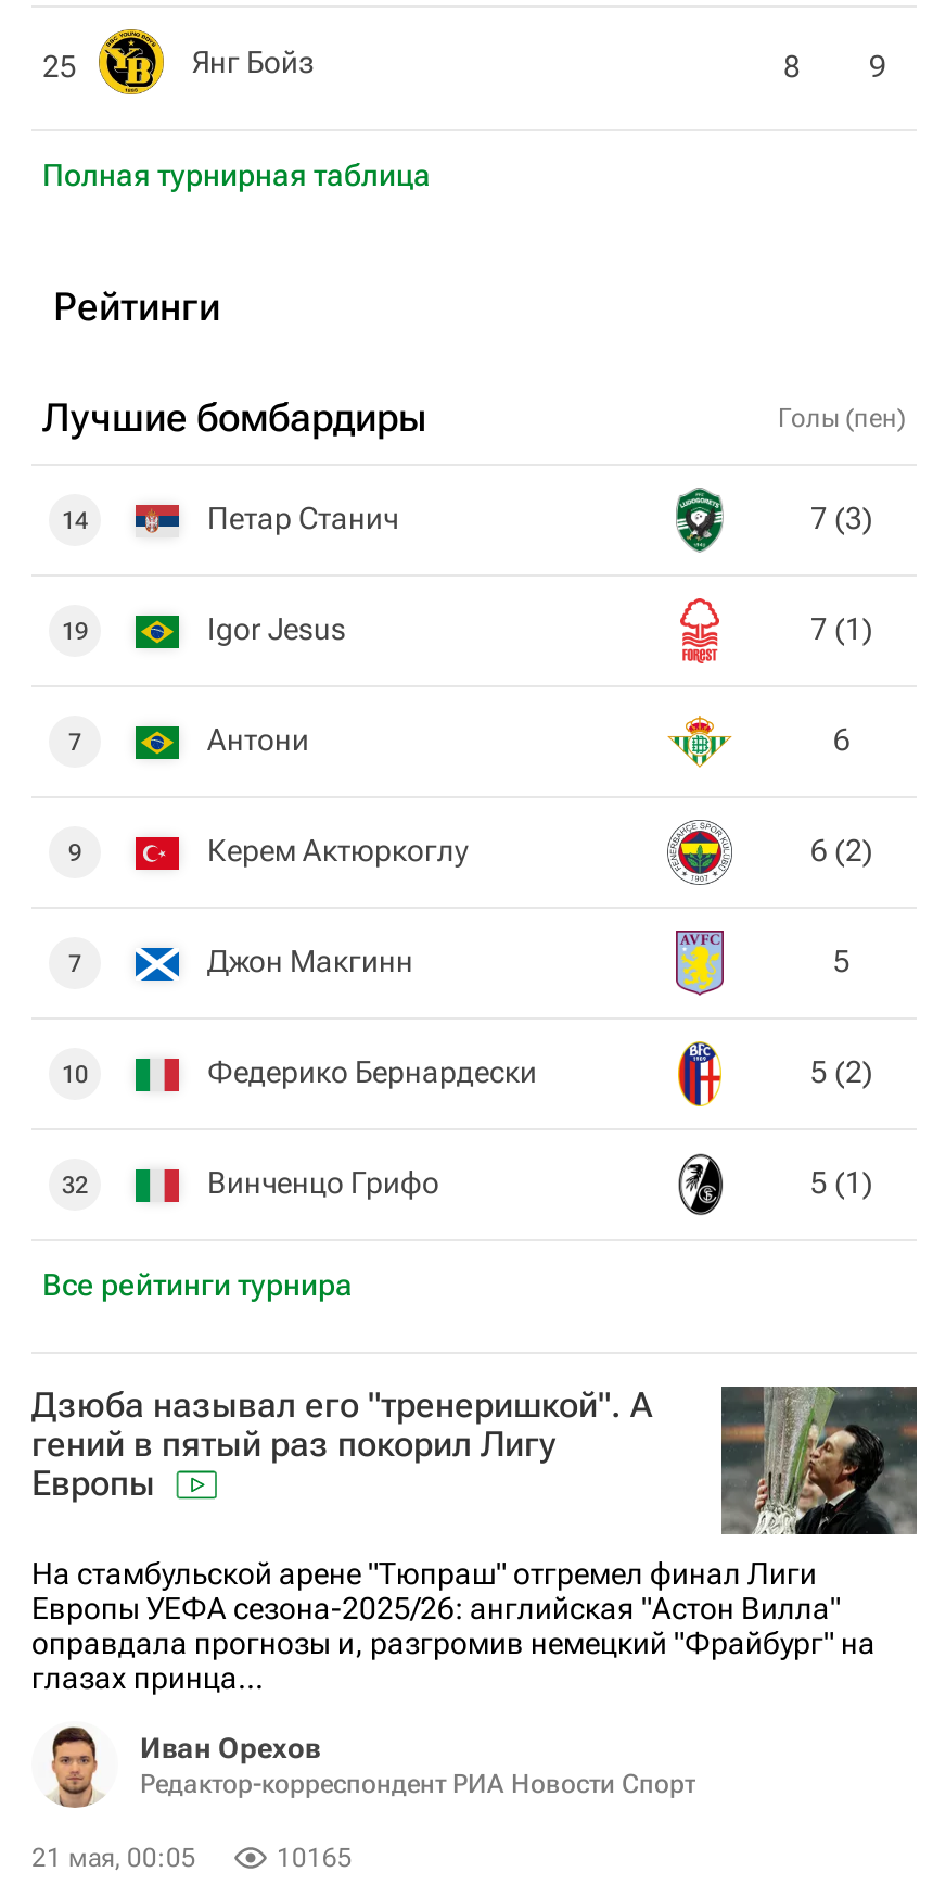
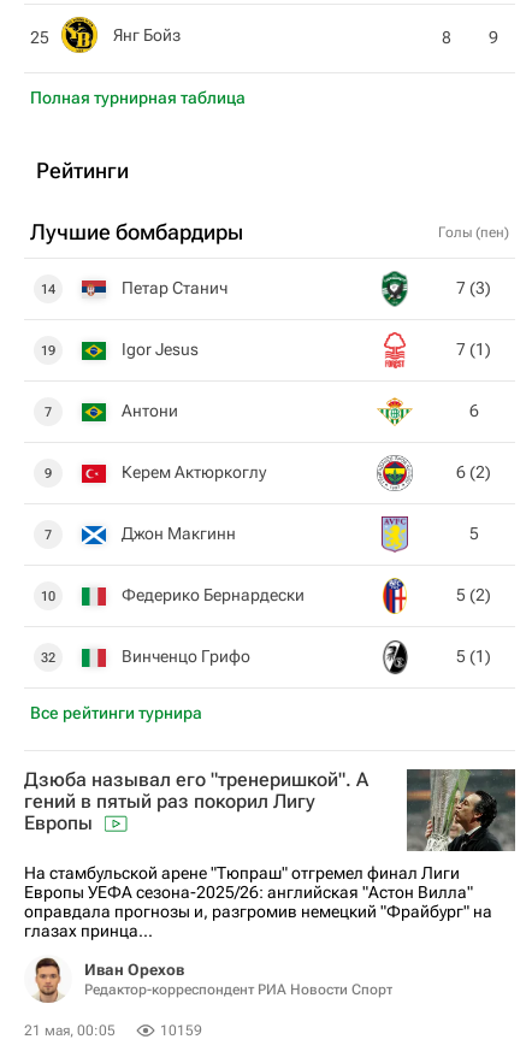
[277,1842,353,1872] 10165 -> [160,1021,202,1038] 10159

